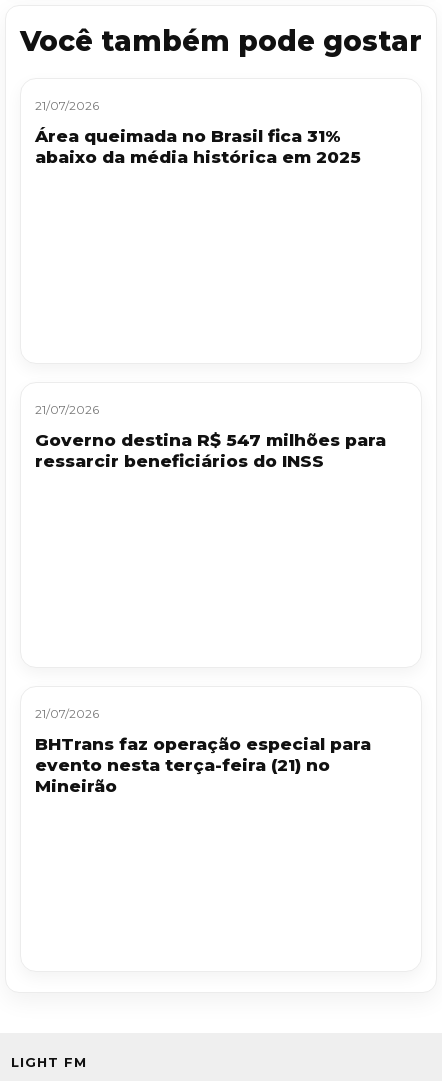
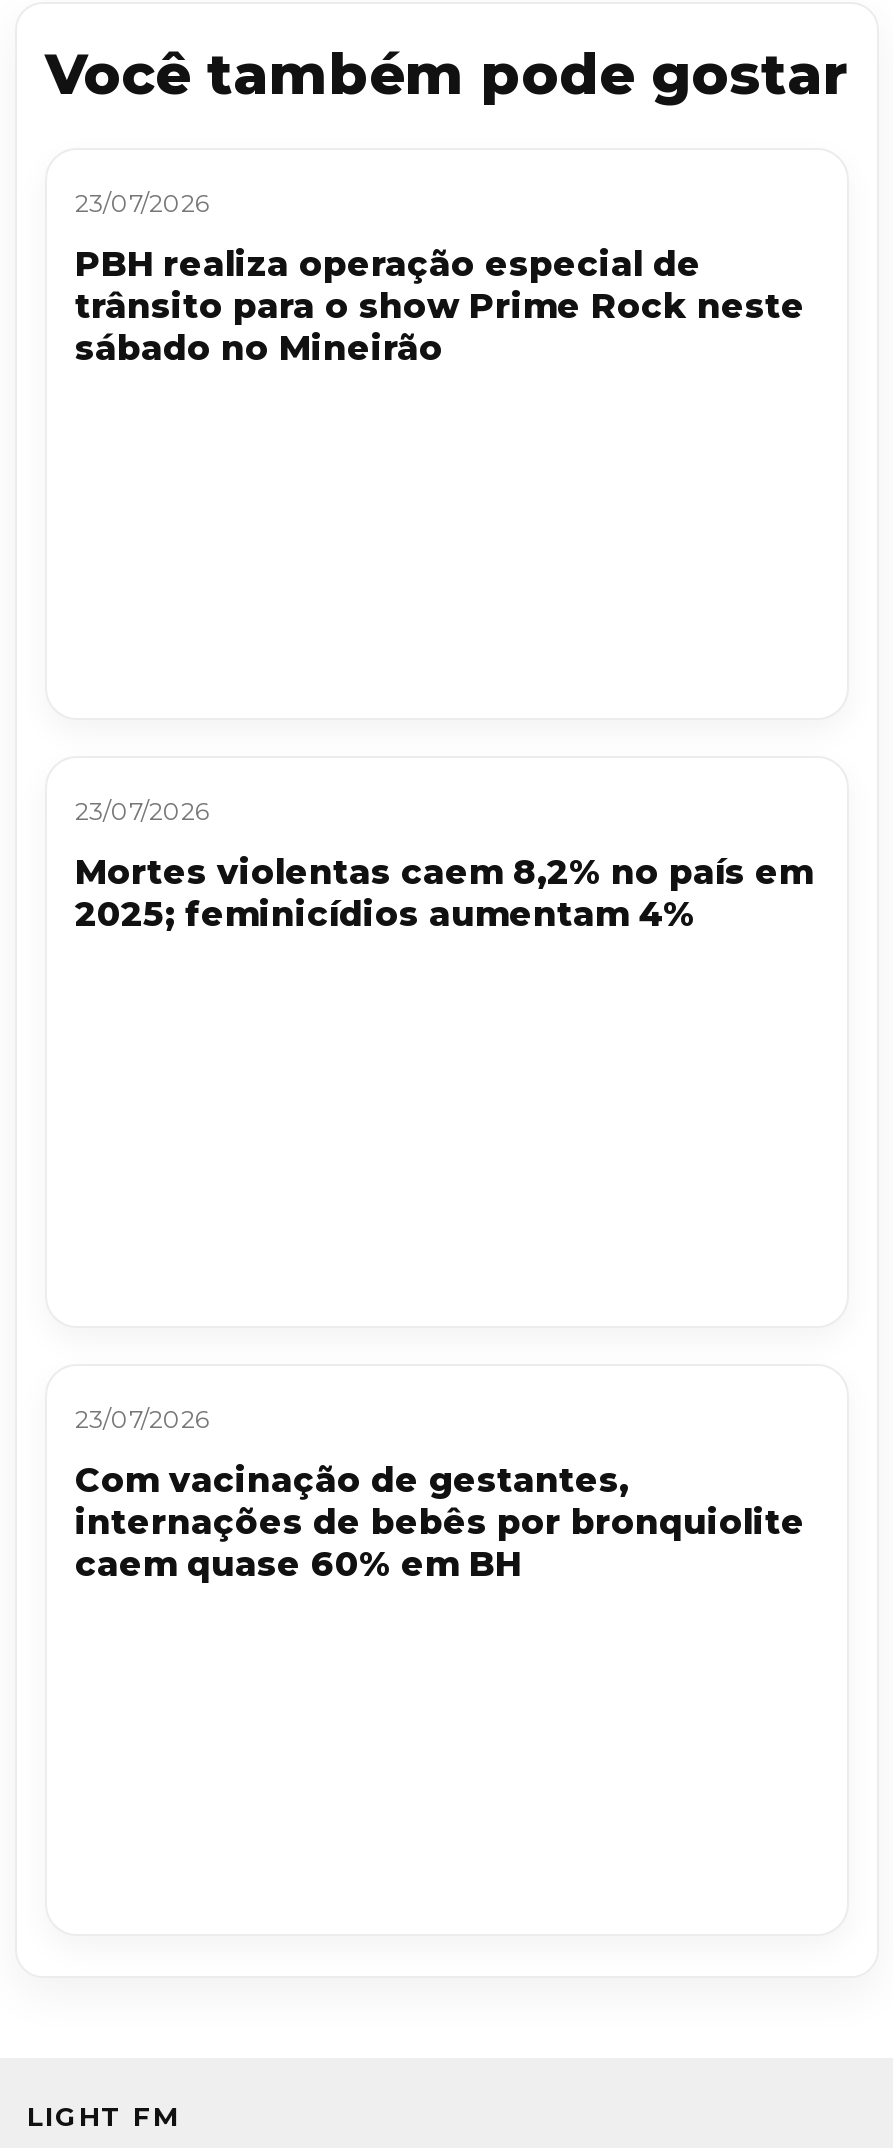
[35,98,99,113] 21/07/2026 -> [75,188,209,218] 23/07/2026
[35,126,361,167] Área queimada no Brasil fica 31% | abaixo da média histórica em 2025 -> [75,244,805,368] PBH realiza operação especial de | trânsito para o show Prime Rock neste | sábado no Mineirão
[35,402,99,417] 21/07/2026 -> [75,796,209,826] 23/07/2026
[35,430,386,471] Governo destina R$ 547 milhões para | ressarcir beneficiários do INSS -> [75,852,813,934] Mortes violentas caem 8,2% no país em | 2025; feminicídios aumentam 4%
[35,706,99,721] 21/07/2026 -> [75,1404,209,1434] 23/07/2026
[35,734,371,796] BHTrans faz operação especial para | evento nesta terça-feira (21) no | Mineirão -> [75,1460,805,1584] Com vacinação de gestantes, | internações de bebês por bronquiolite | caem quase 60% em BH

